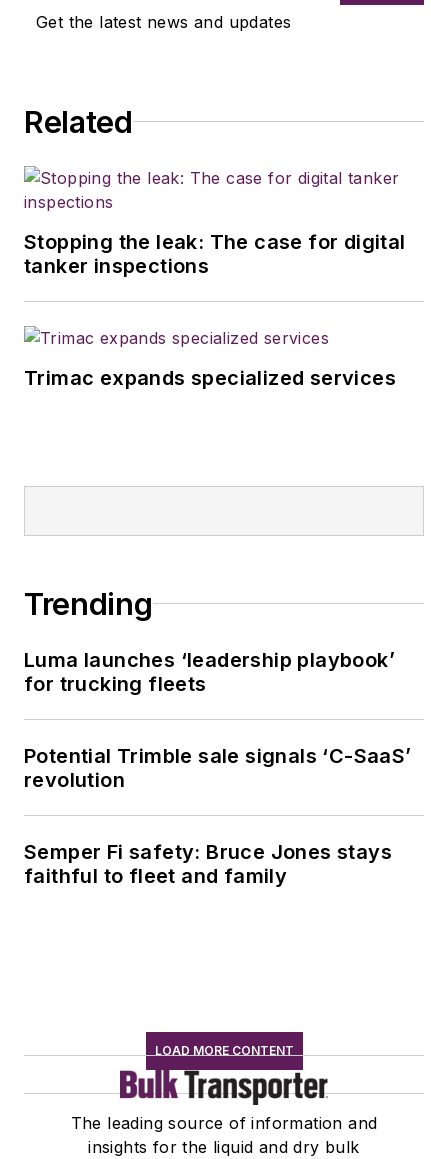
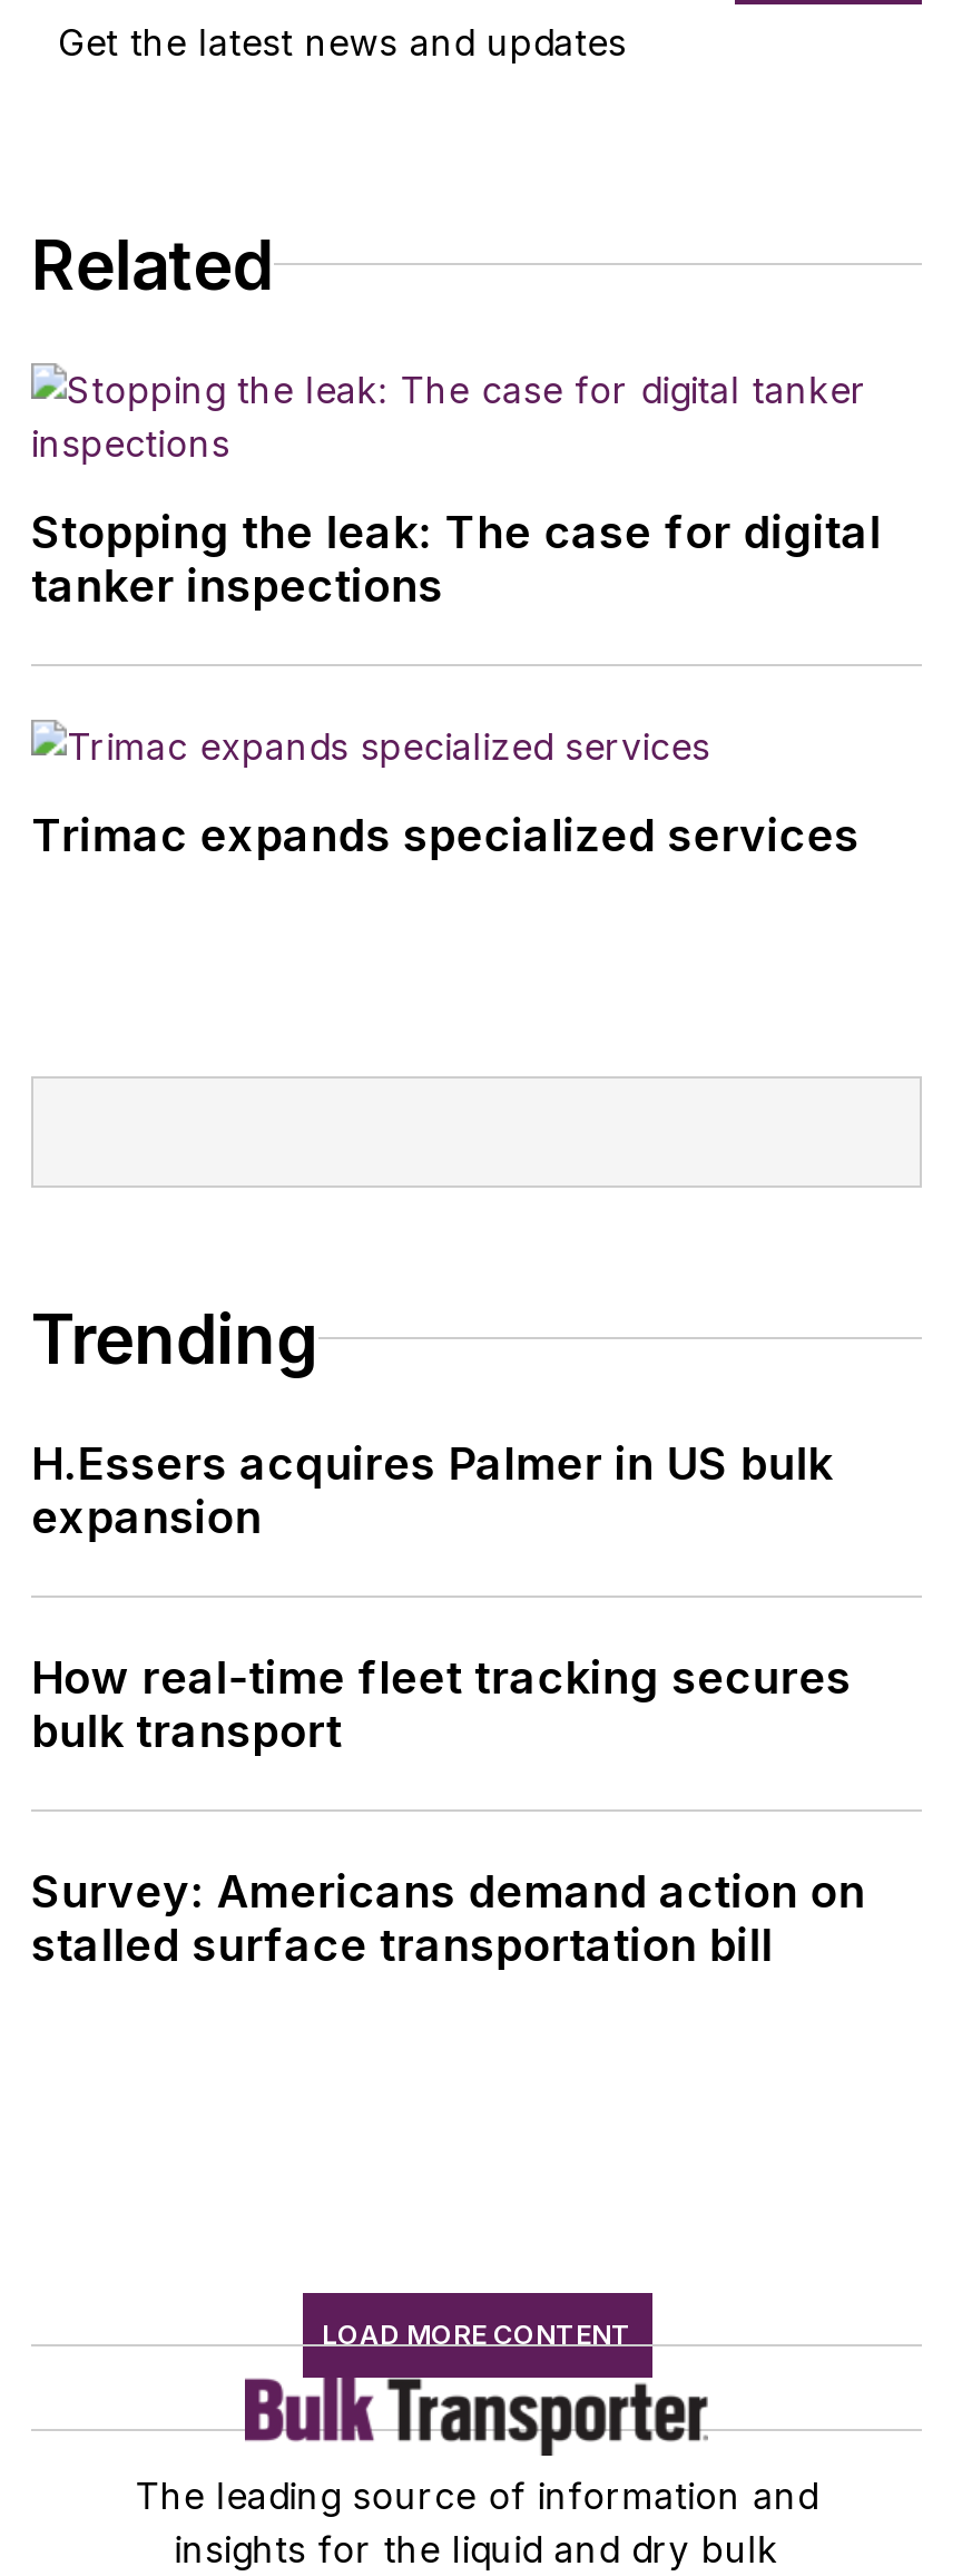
[24,648,395,696] Luma launches ‘leadership playbook’ | for trucking fleets -> [31,1436,833,1543] H.Essers acquires Palmer in US bulk | expansion
[24,744,412,792] Potential Trimble sale signals ‘C-SaaS’ | revolution -> [31,1650,852,1757] How real-time fleet tracking secures | bulk transport
[24,840,392,888] Semper Fi safety: Bruce Jones stays | faithful to fleet and family -> [31,1864,865,1971] Survey: Americans demand action on | stalled surface transportation bill

